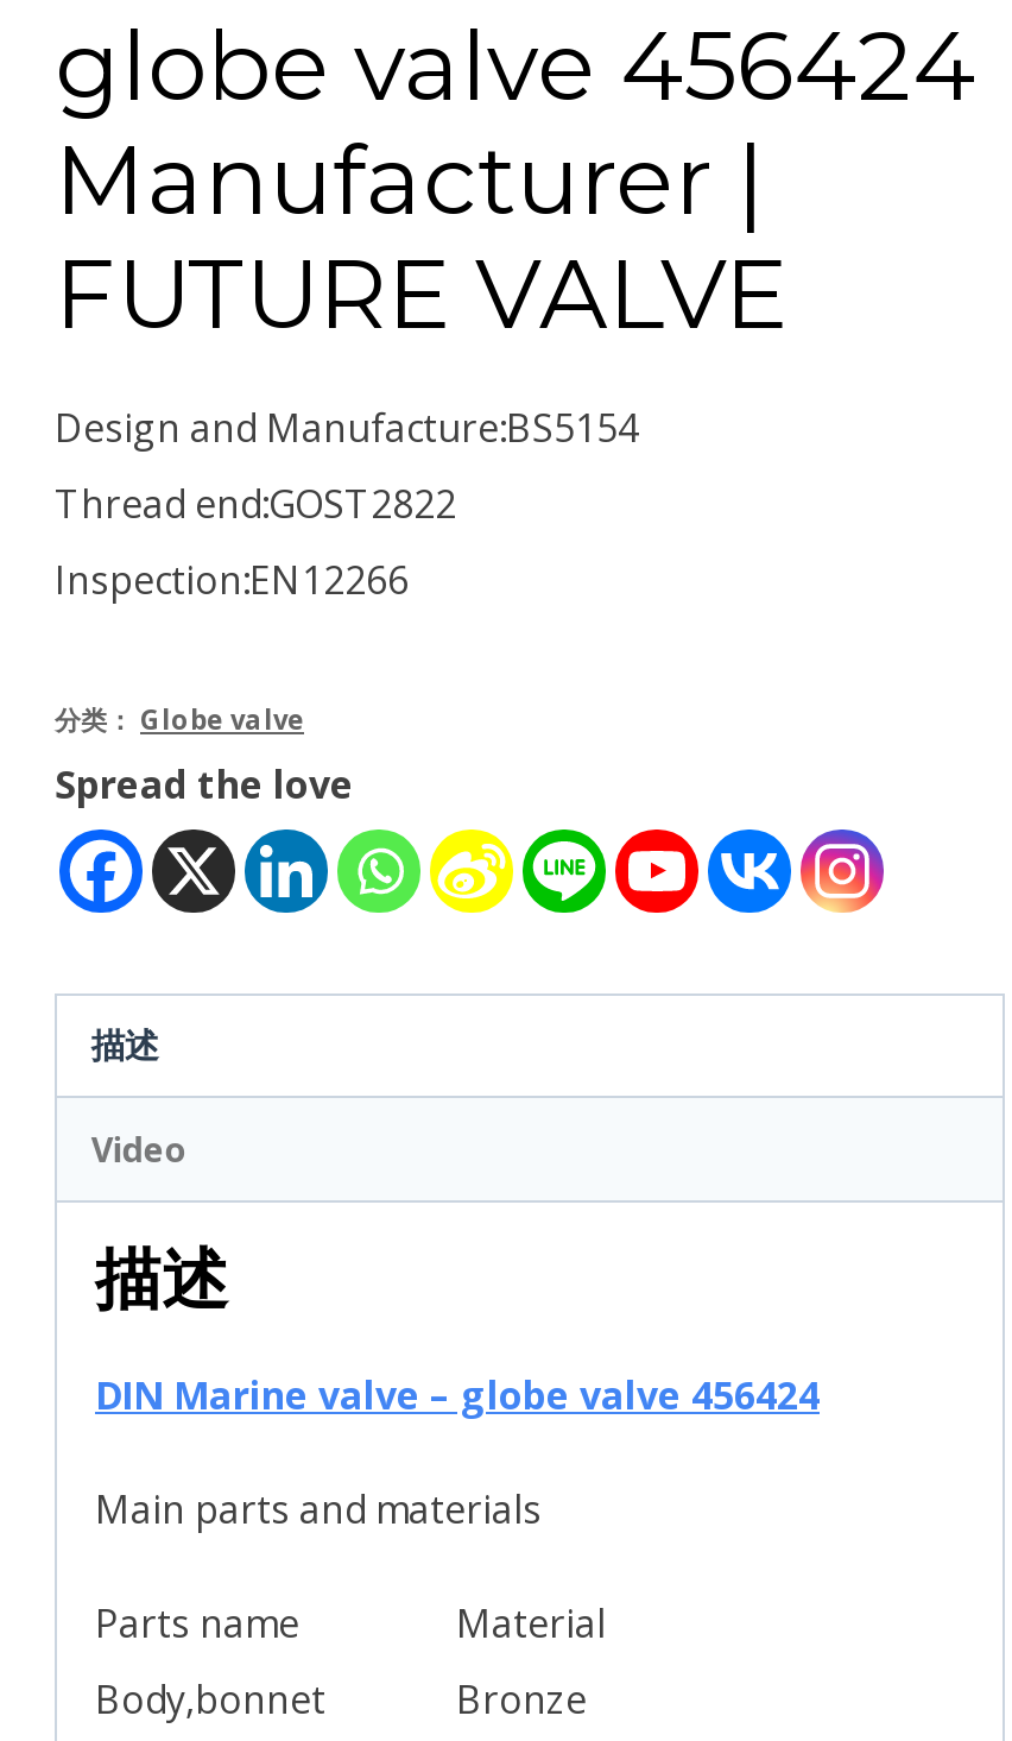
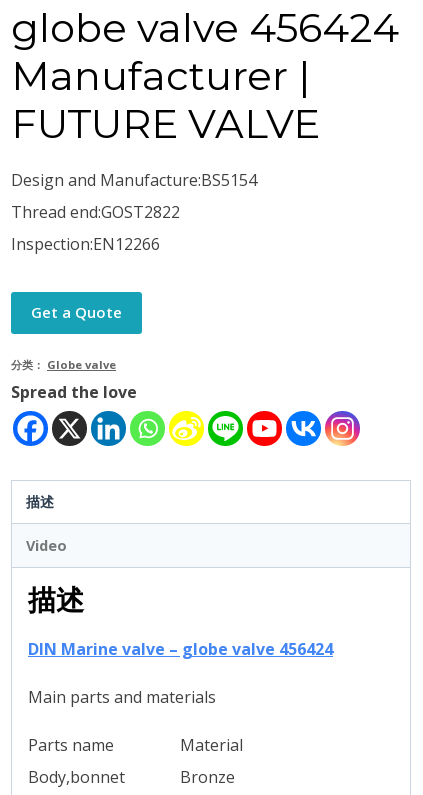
none -> [31,302,122,322] Get a Quote

